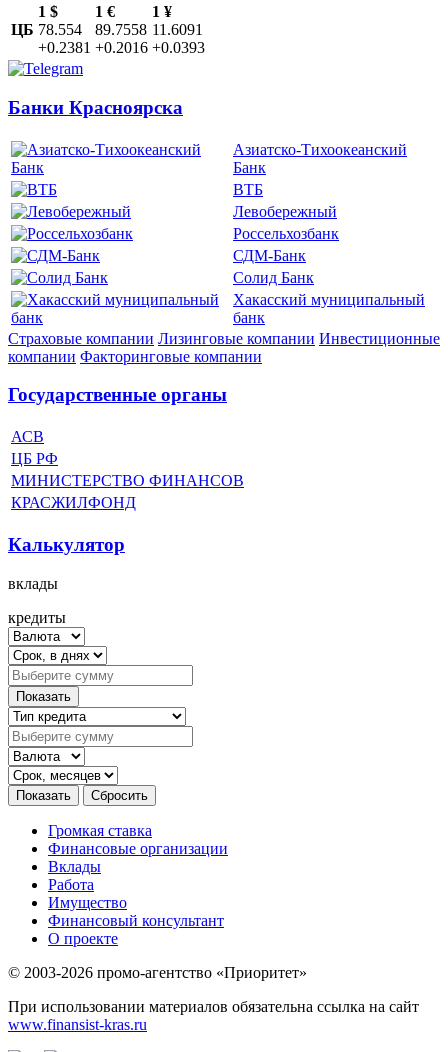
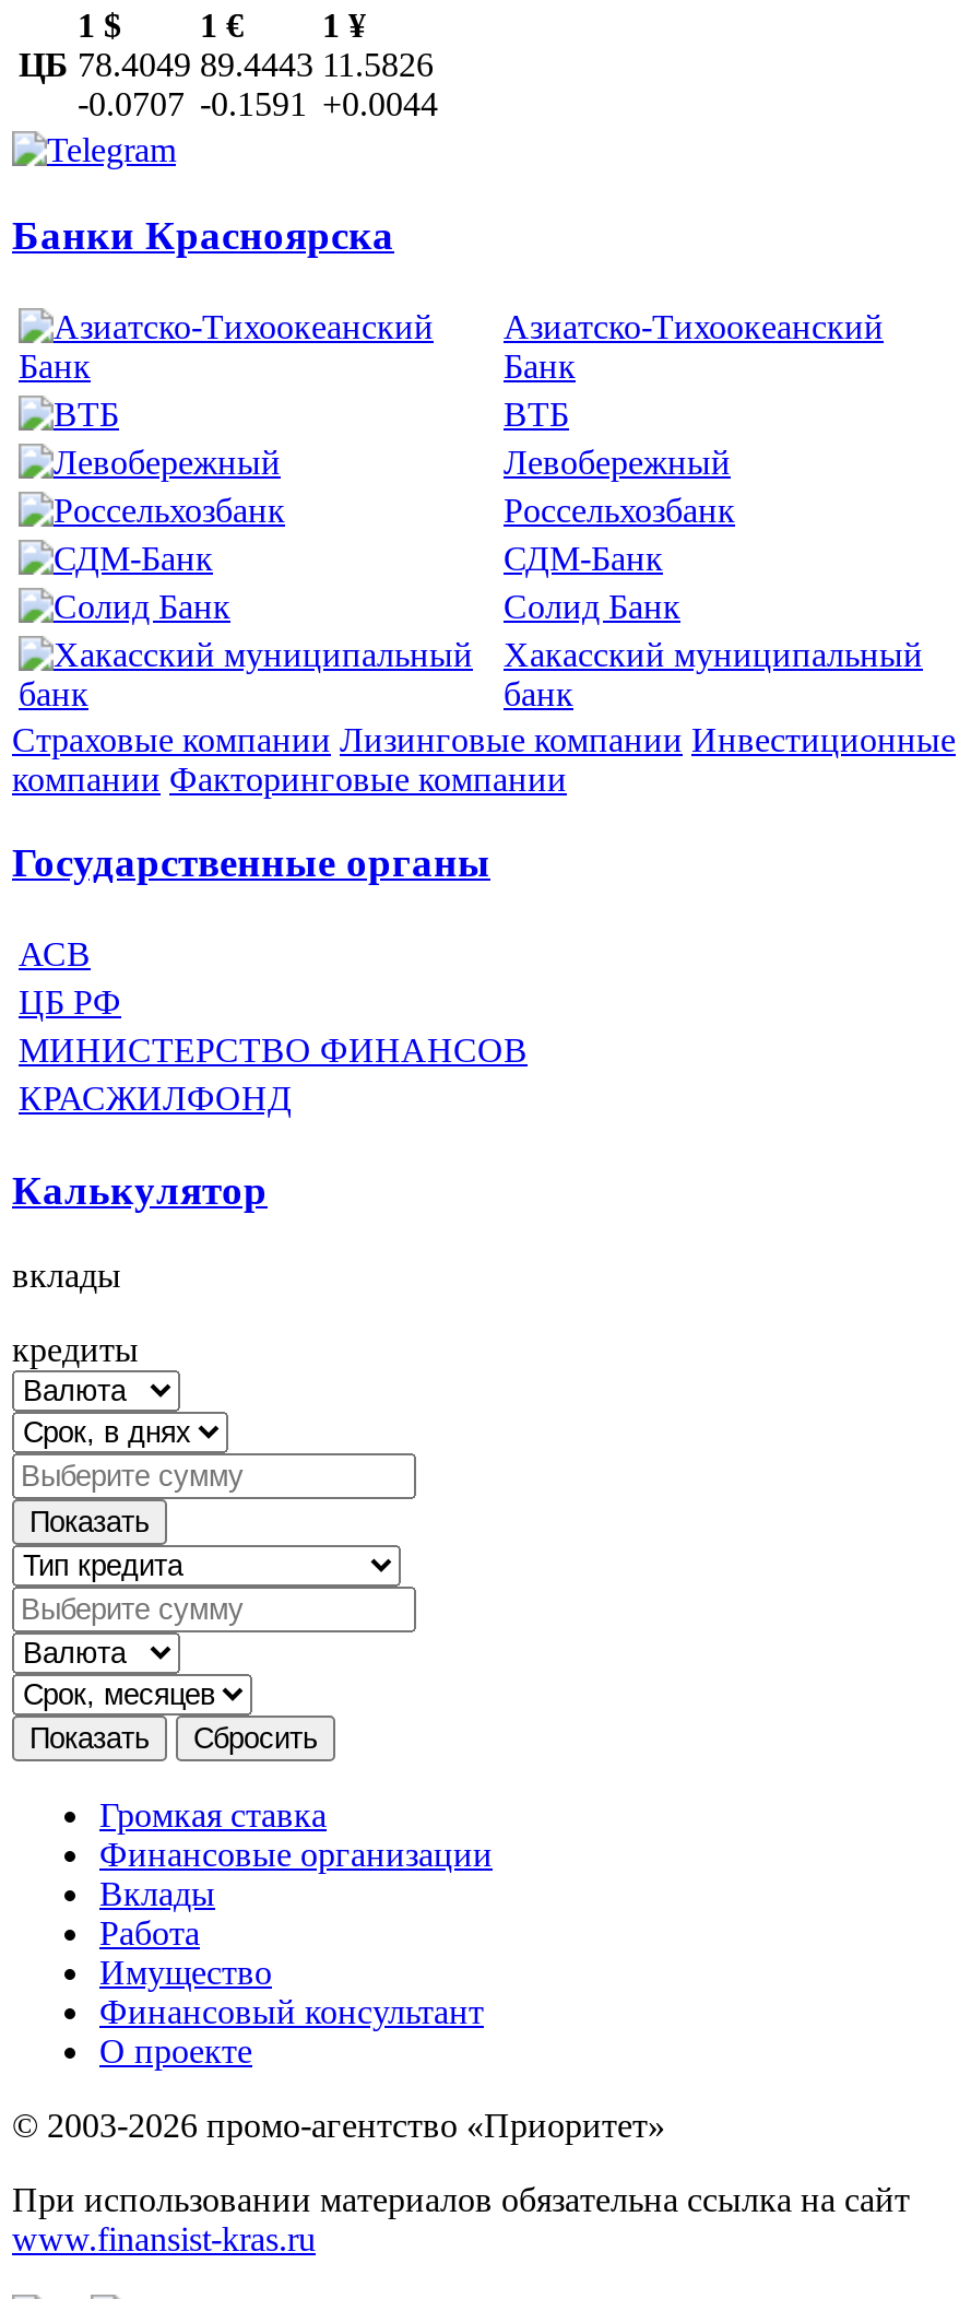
[38,21,82,38] 78.554 -> [78,46,191,83] 78.4049
[95,21,147,38] 89.7558 -> [200,46,313,83] 89.4443
[152,21,203,38] 11.6091 -> [322,46,434,83] 11.5826
[38,39,91,56] +0.2381 -> [78,86,185,123] -0.0707
[95,39,148,56] +0.2016 -> [200,86,307,123] -0.1591
[152,39,205,56] +0.0393 -> [322,86,438,123] +0.0044

